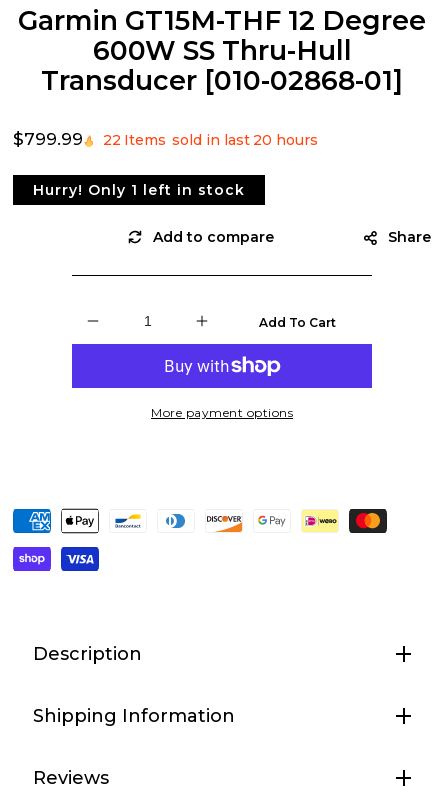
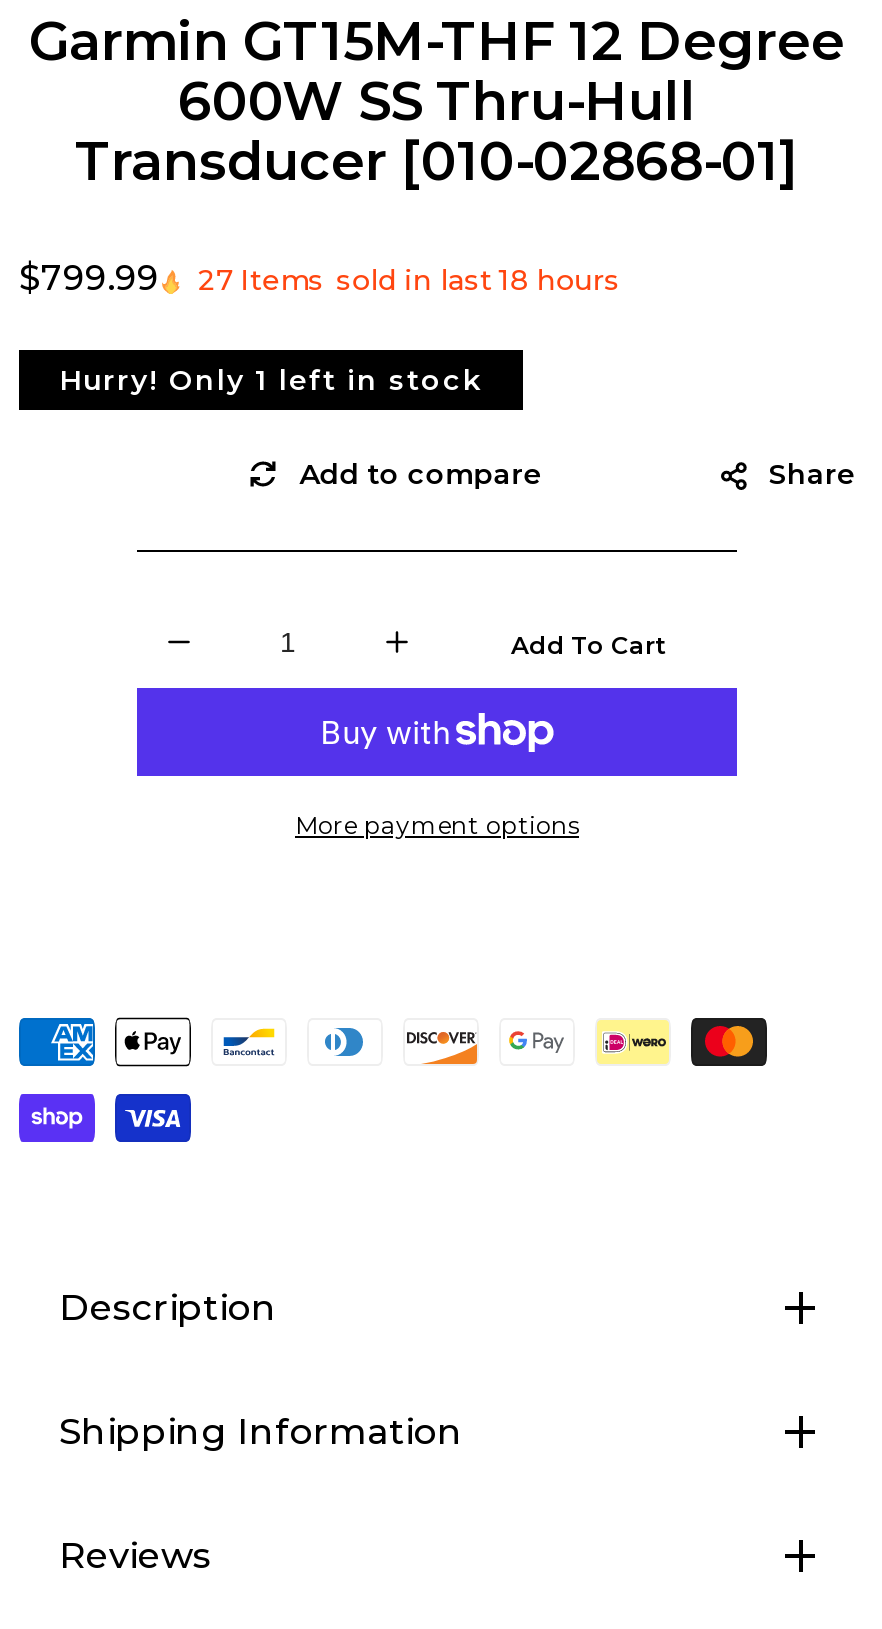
[103,130,318,148] 22 Items sold in last 20 hours -> [198,261,620,297] 27 Items sold in last 18 hours

